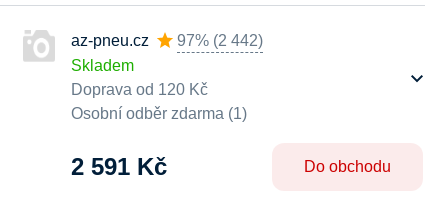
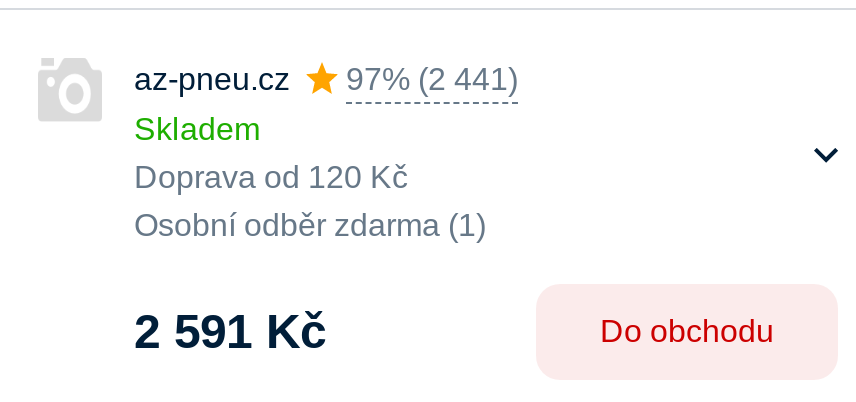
[71,32,263,49] az-pneu.cz 97% (2 442) -> [134,62,518,96] az-pneu.cz 97% (2 441)

